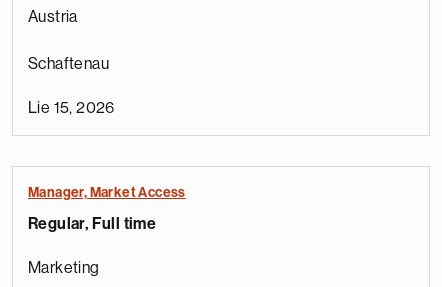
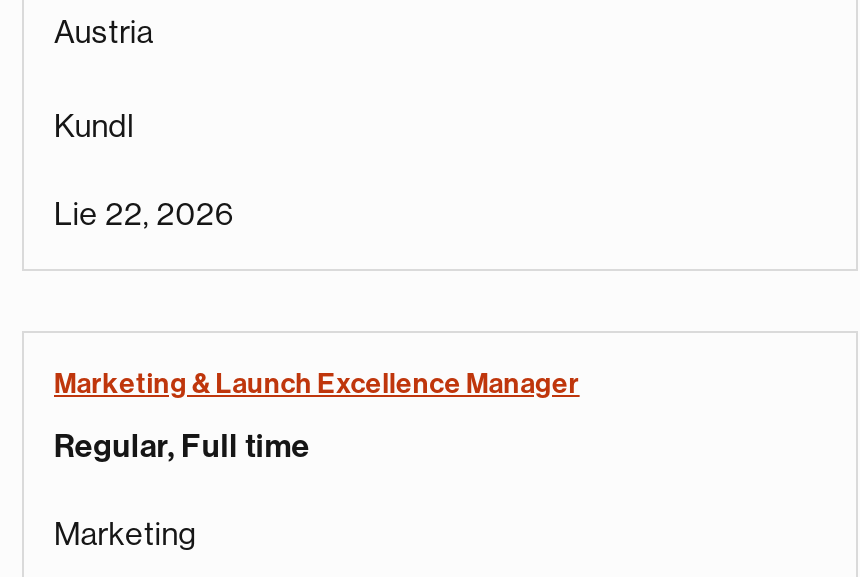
[28,56,109,72] Schaftenau -> [54,111,134,143] Kundl
[28,100,115,116] Lie 15, 2026 -> [54,199,234,231] Lie 22, 2026
[28,185,186,199] Manager, Market Access -> [54,369,580,397] Marketing & Launch Excellence Manager

